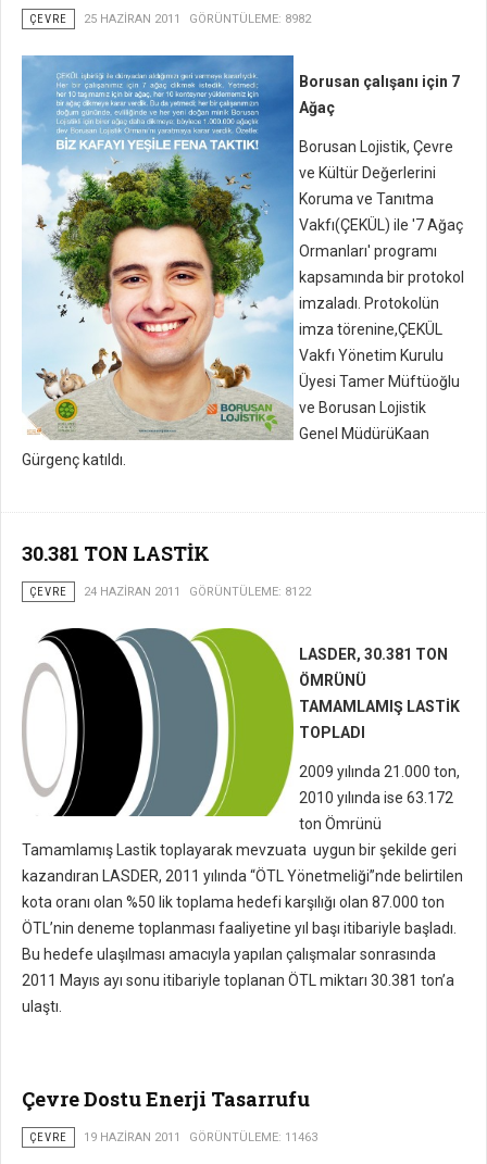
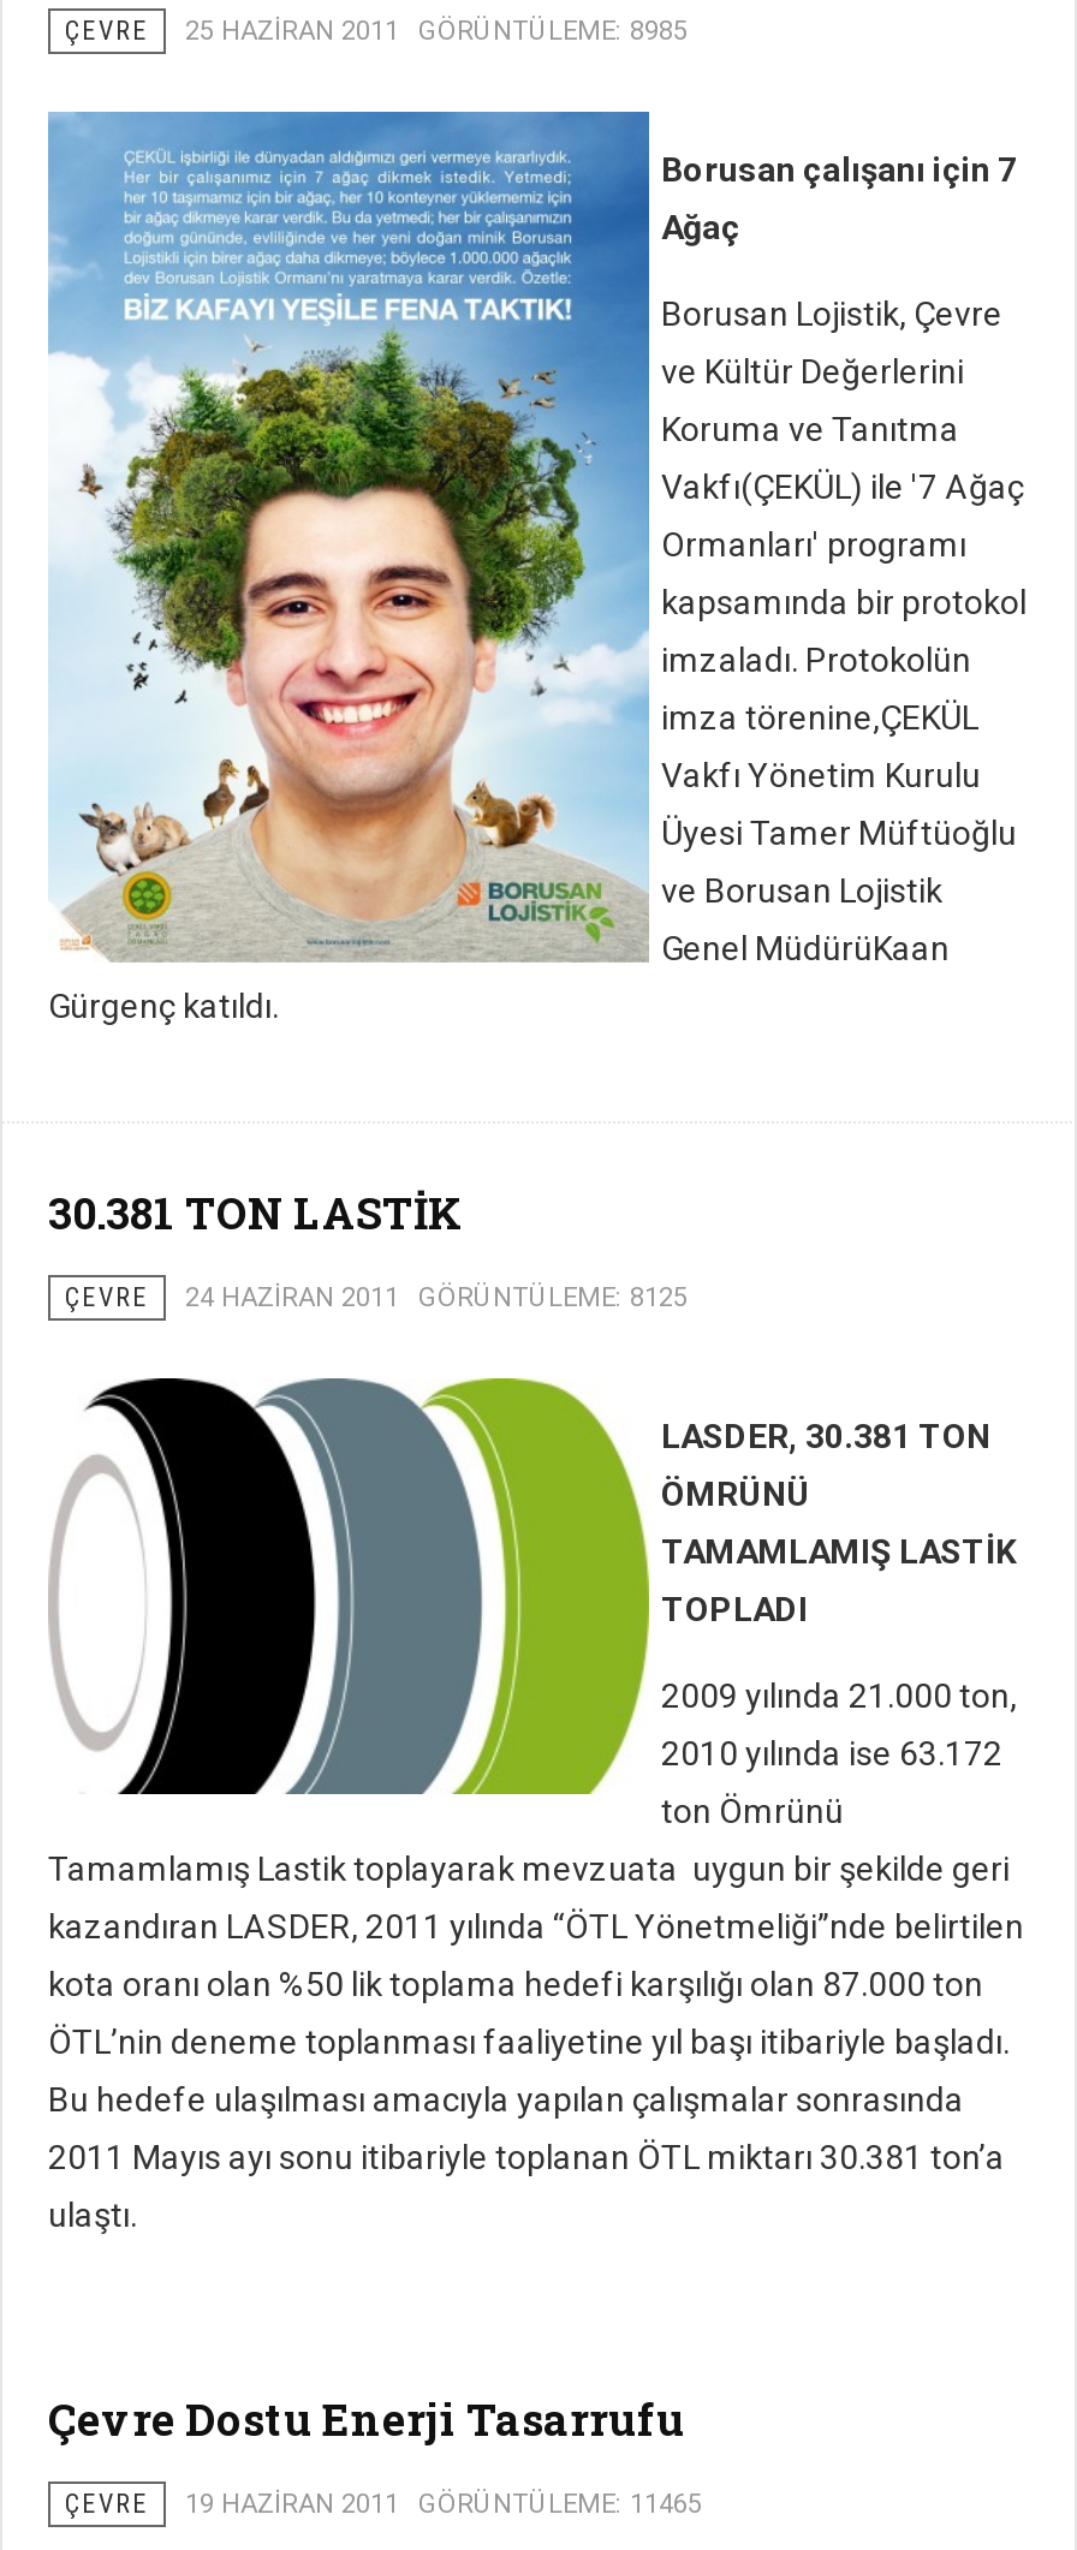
[29,12,311,26] ÇEVRE 25 HAZIRAN 2011 GÖRÜNTÜLEME: 8982 -> [65,16,688,47] ÇEVRE 25 HAZIRAN 2011 GÖRÜNTÜLEME: 8985
[29,585,311,599] ÇEVRE 24 HAZIRAN 2011 GÖRÜNTÜLEME: 8122 -> [65,1282,688,1313] ÇEVRE 24 HAZIRAN 2011 GÖRÜNTÜLEME: 8125
[29,1130,317,1144] ÇEVRE 19 HAZIRAN 2011 GÖRÜNTÜLEME: 11463 -> [65,2489,702,2520] ÇEVRE 19 HAZIRAN 2011 GÖRÜNTÜLEME: 11465

